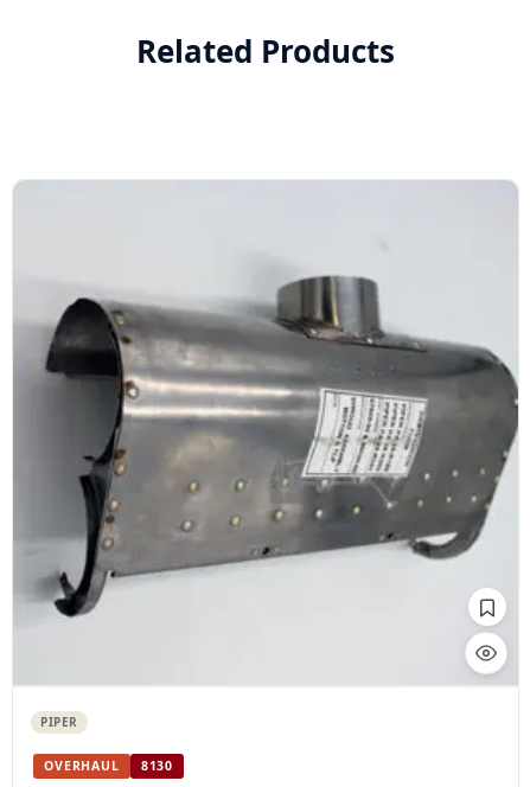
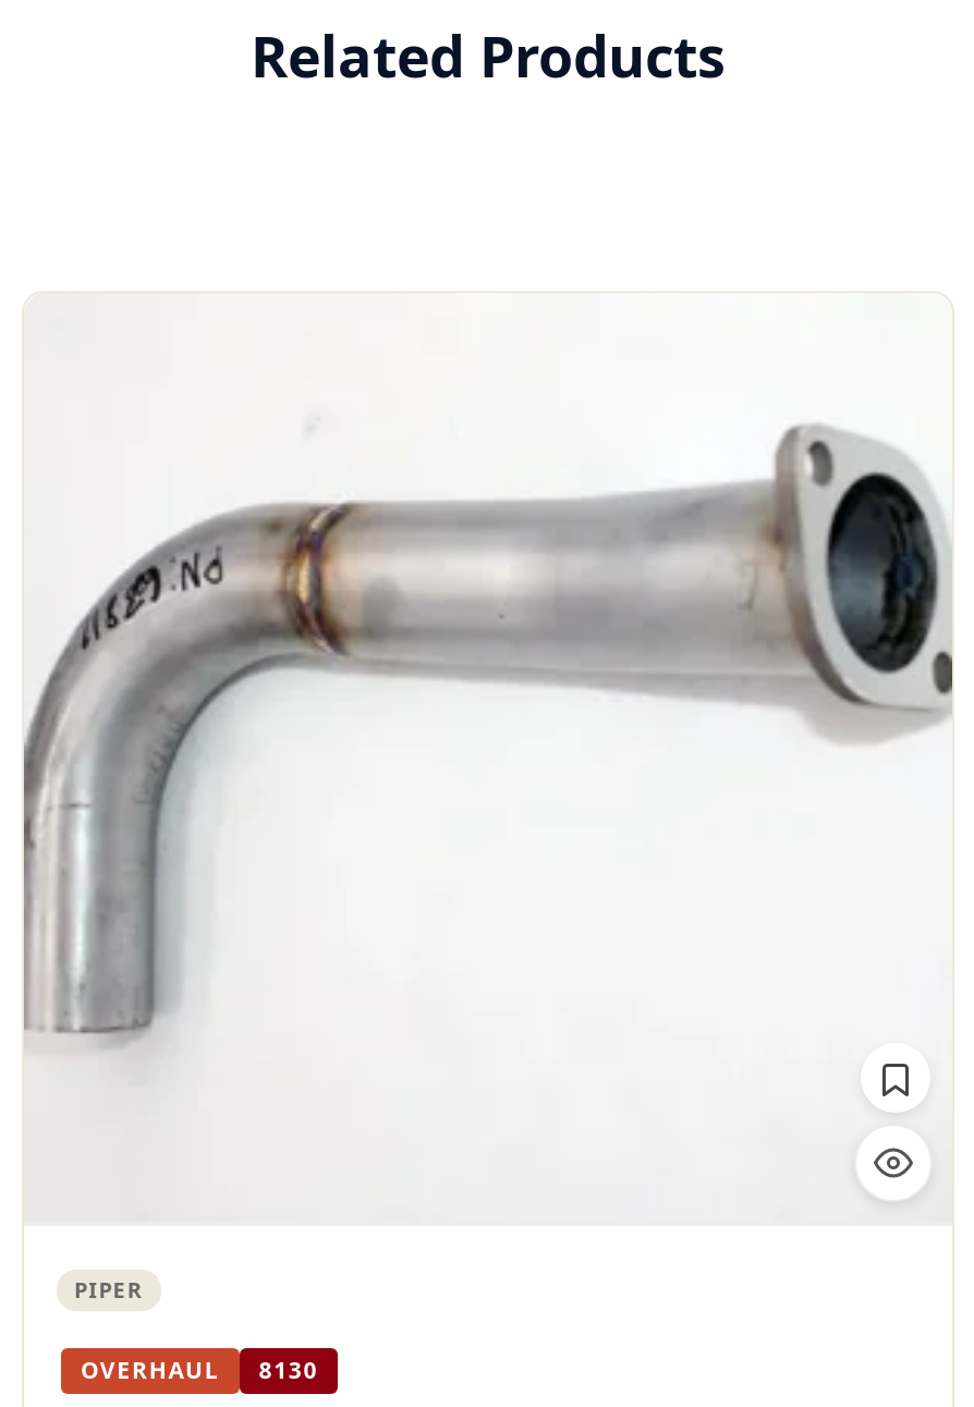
[13,180,519,628] [image] -> [24,295,952,1117] [image]

